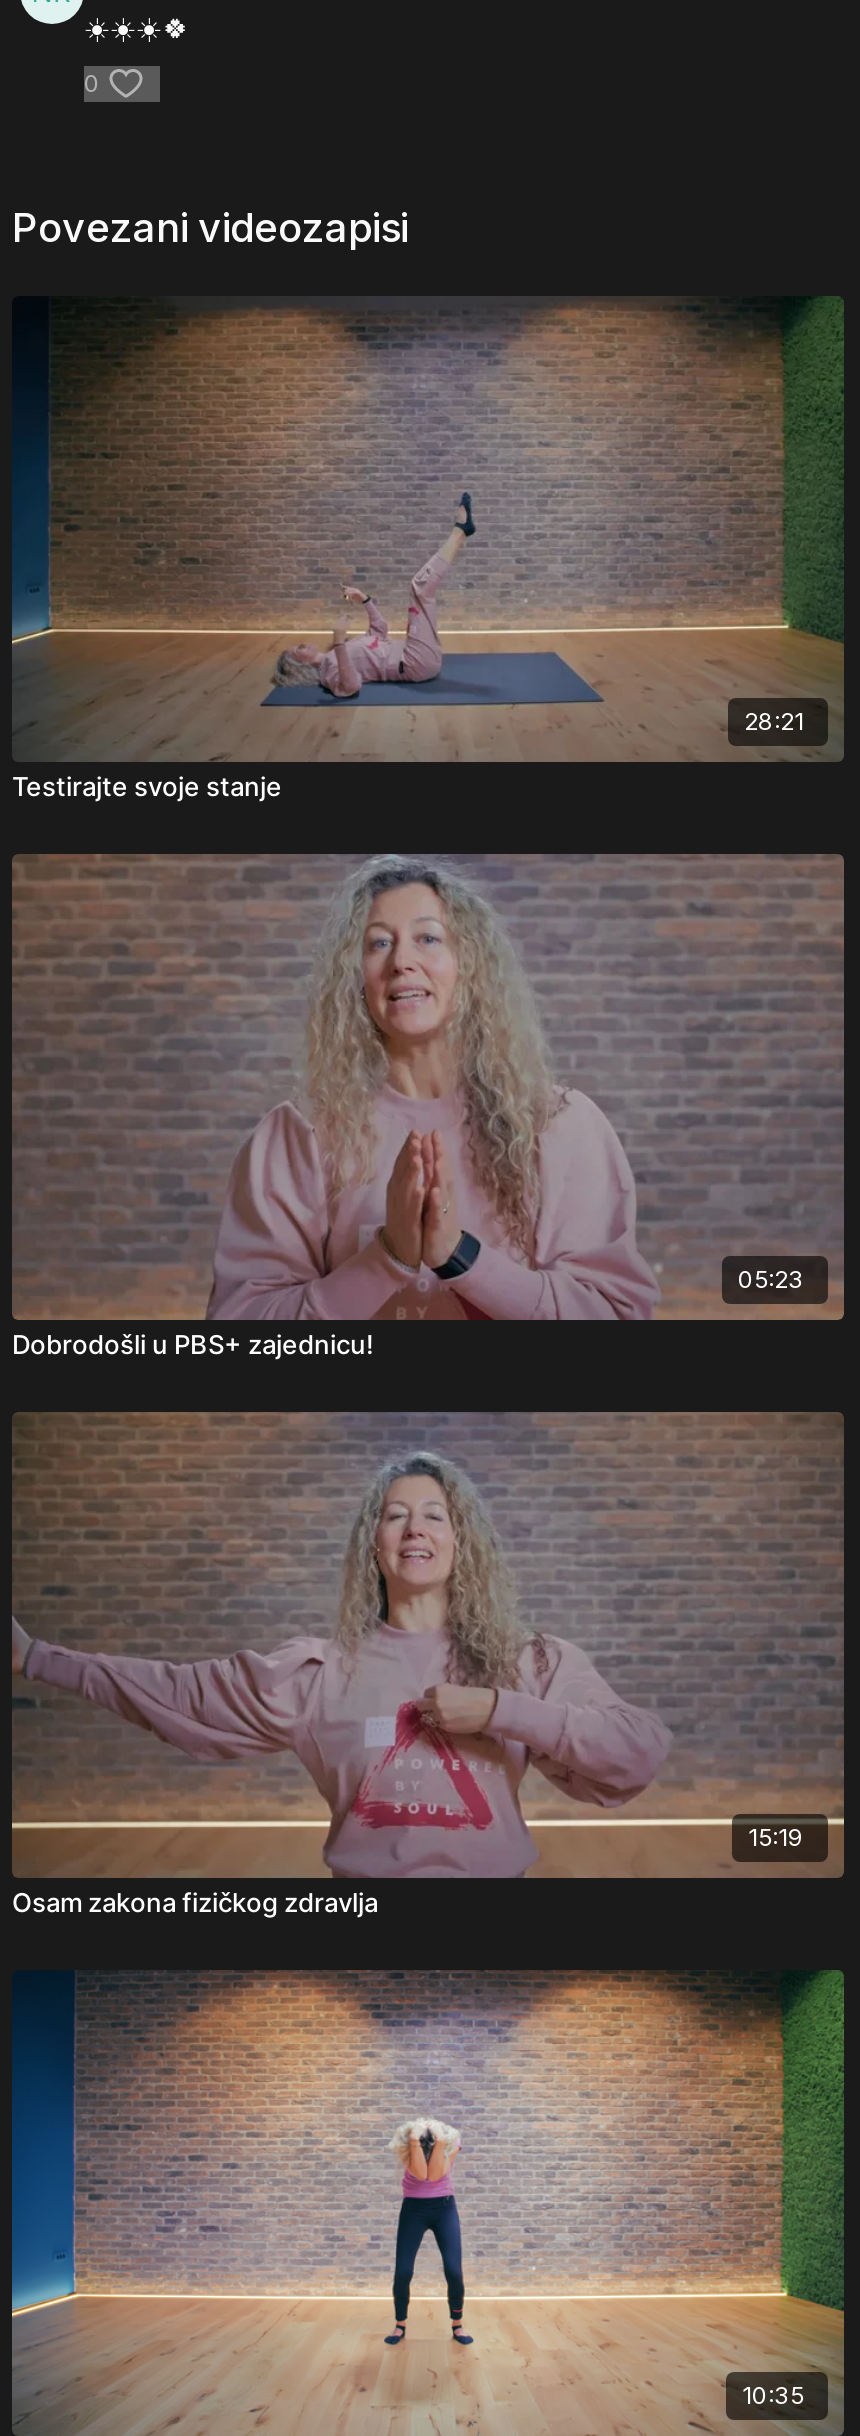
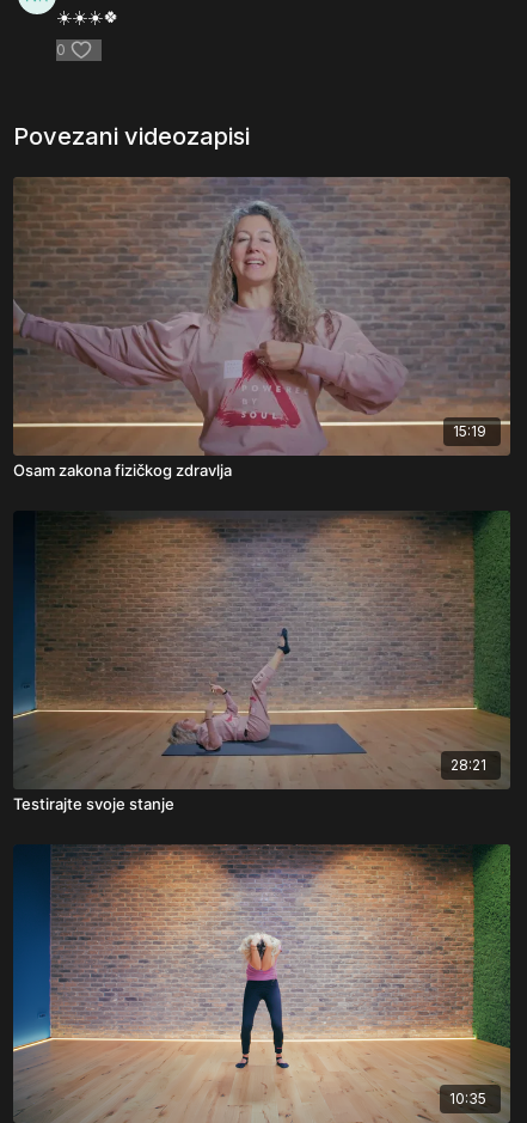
moved [12,296,844,802] -> [13,512,509,813]: [image] | 28:21 | Testirajte svoje stanje
[10,852,844,1360] [image] | 05:23 | Dobrodošli u PBS+ zajednicu! -> none
moved [10,1412,846,1918] -> [12,177,511,480]: [image] | 15:19 | Osam zakona fizičkog zdravlja

